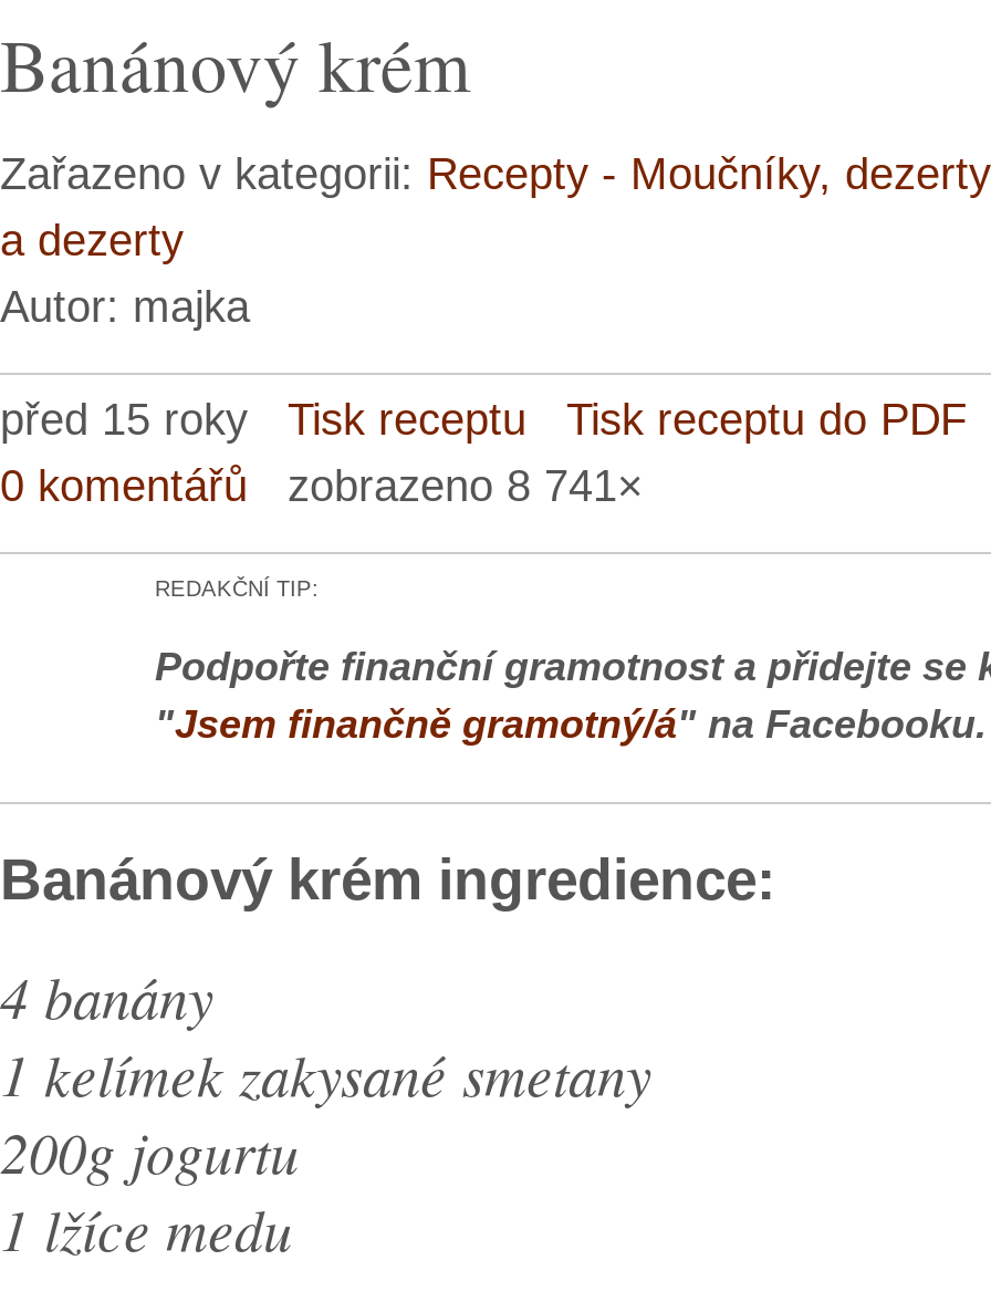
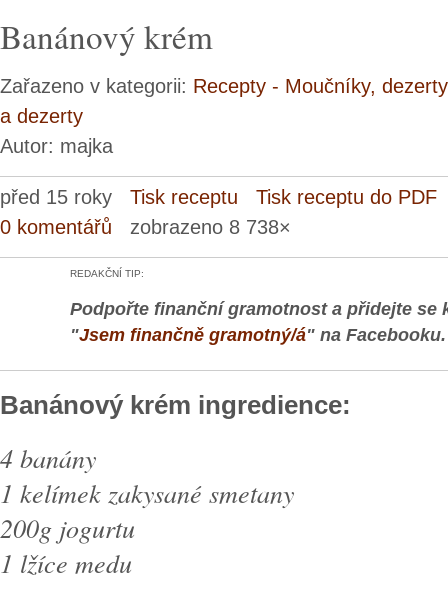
[0,461,644,510] 0 komentářů zobrazeno 8 741× -> [0,216,291,238] 0 komentářů zobrazeno 8 738×

